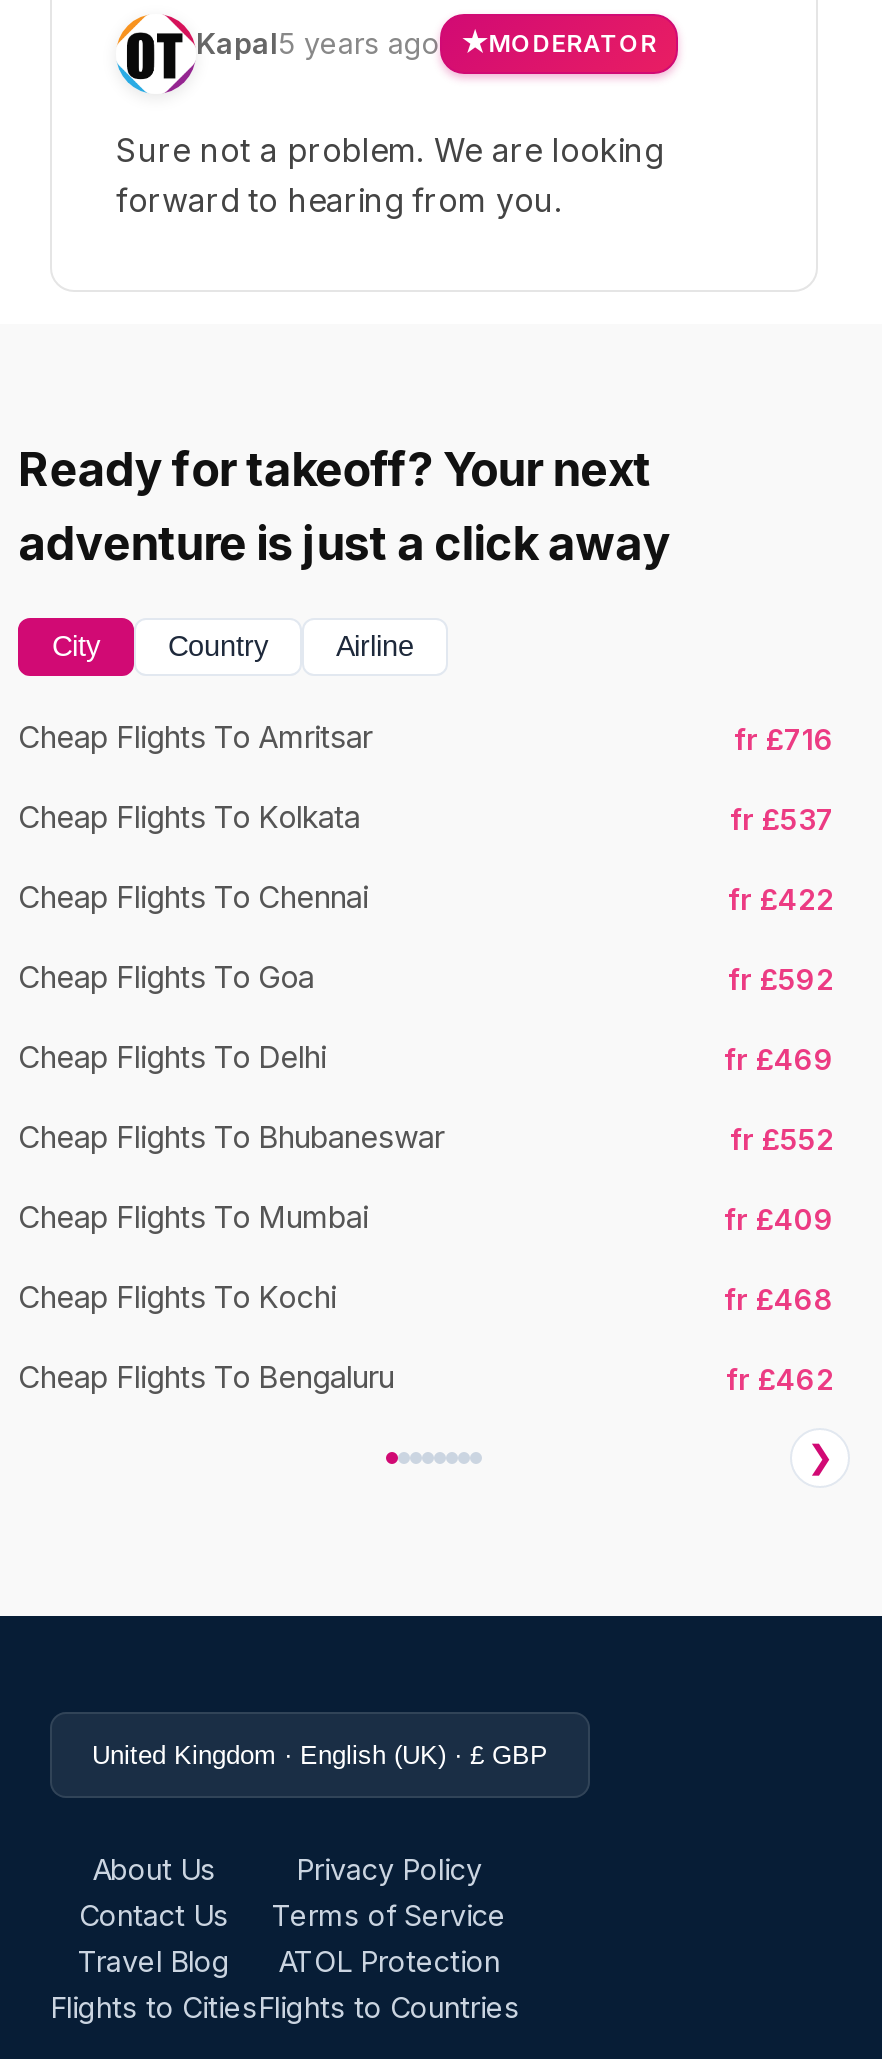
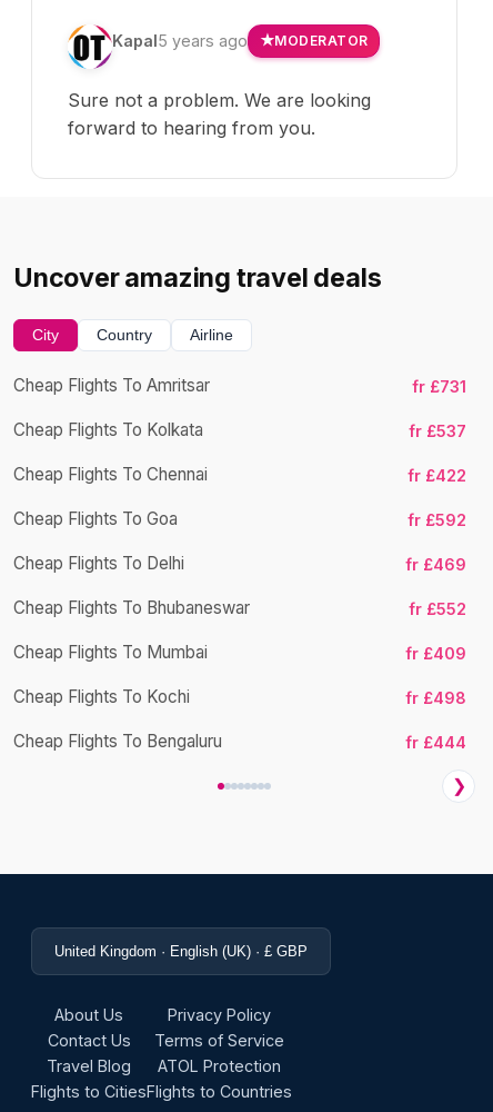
[18,442,670,572] Ready for takeoff? Your next | adventure is just a click away -> [13,263,381,294] Uncover amazing travel deals
[734,721,834,755] fr £716 -> [412,377,466,395] fr £731
[724,1281,834,1315] fr £468 -> [405,688,466,707] fr £498
[726,1361,834,1395] fr £462 -> [405,732,466,751] fr £444

